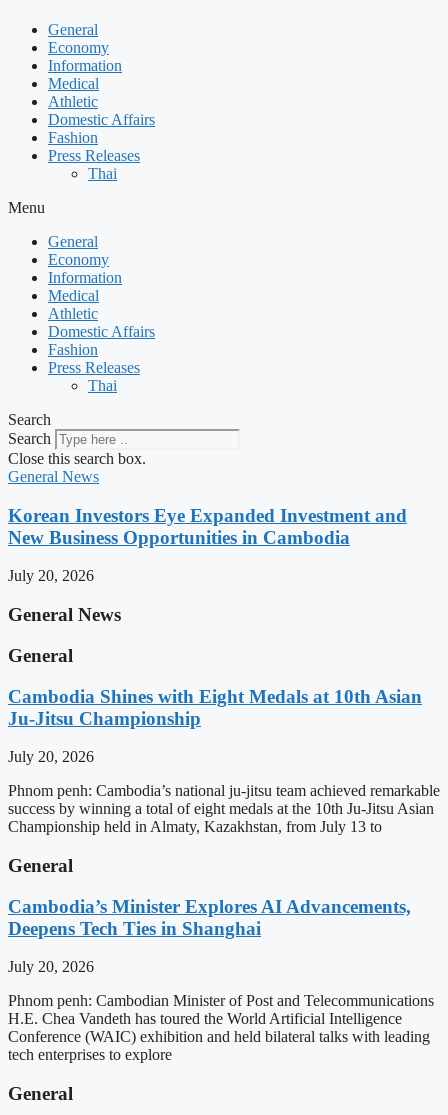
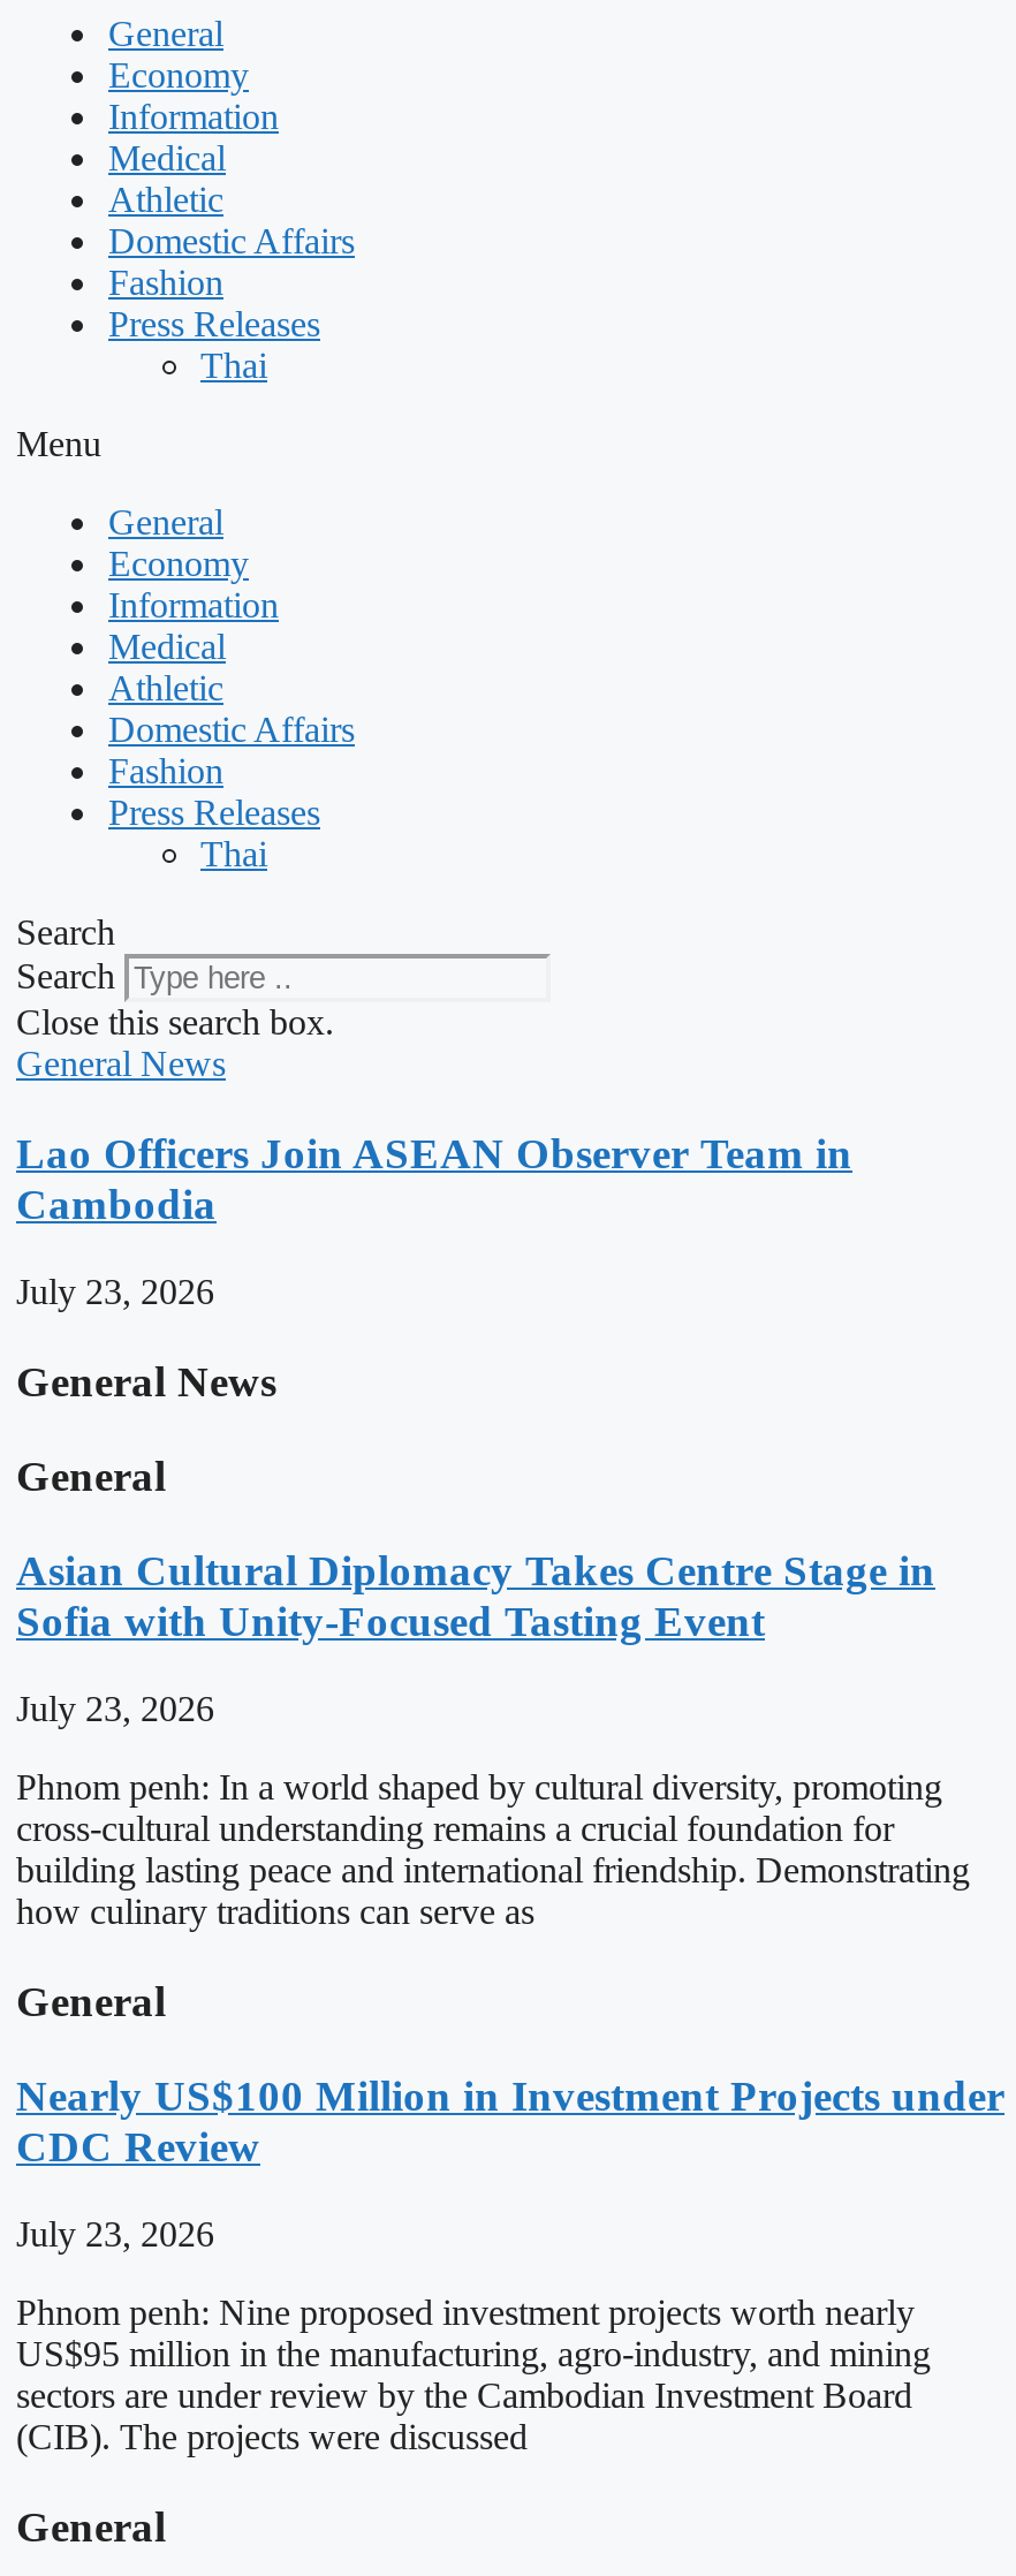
[8,505,407,548] Korean Investors Eye Expanded Investment and | New Business Opportunities in Cambodia -> [16,1128,852,1227] Lao Officers Join ASEAN Observer Team in | Cambodia
[8,567,94,584] July 20, 2026 -> [16,1273,214,1312] July 23, 2026
[8,686,422,729] Cambodia Shines with Eight Medals at 10th Asian | Ju-Jitsu Championship -> [16,1545,935,1644] Asian Cultural Diplomacy Takes Centre Stage in | Sofia with Unity-Focused Tasting Event
[8,748,94,765] July 20, 2026 -> [16,1690,214,1729] July 23, 2026
[8,782,440,835] Phnom penh: Cambodia’s national ju-jitsu team achieved remarkable | success by winning a total of eight medals at the 10th Ju-Jitsu Asian | Championship held in Almaty, Kazakhstan, from July 13 to -> [16,1768,970,1932] Phnom penh: In a world shaped by cultural diversity, promoting | cross-cultural understanding remains a crucial foundation for | building lasting peace and international friendship. Demonstrating | how culinary traditions can serve as
[8,896,411,939] Cambodia’s Minister Explores AI Advancements, | Deepens Tech Ties in Shanghai -> [16,2071,1004,2170] Nearly US$100 Million in Investment Projects under | CDC Review
[8,958,94,975] July 20, 2026 -> [16,2215,214,2255] July 23, 2026
[8,992,434,1063] Phnom penh: Cambodian Minister of Post and Telecommunications | H.E. Chea Vandeth has toured the World Artificial Intelligence | Conference (WAIC) exhibition and held bilateral talks with leading | tech enterprises to explore -> [16,2294,931,2457] Phnom penh: Nine proposed investment projects worth nearly | US$95 million in the manufacturing, agro-industry, and mining | sectors are under review by the Cambodian Investment Board | (CIB). The projects were discussed

